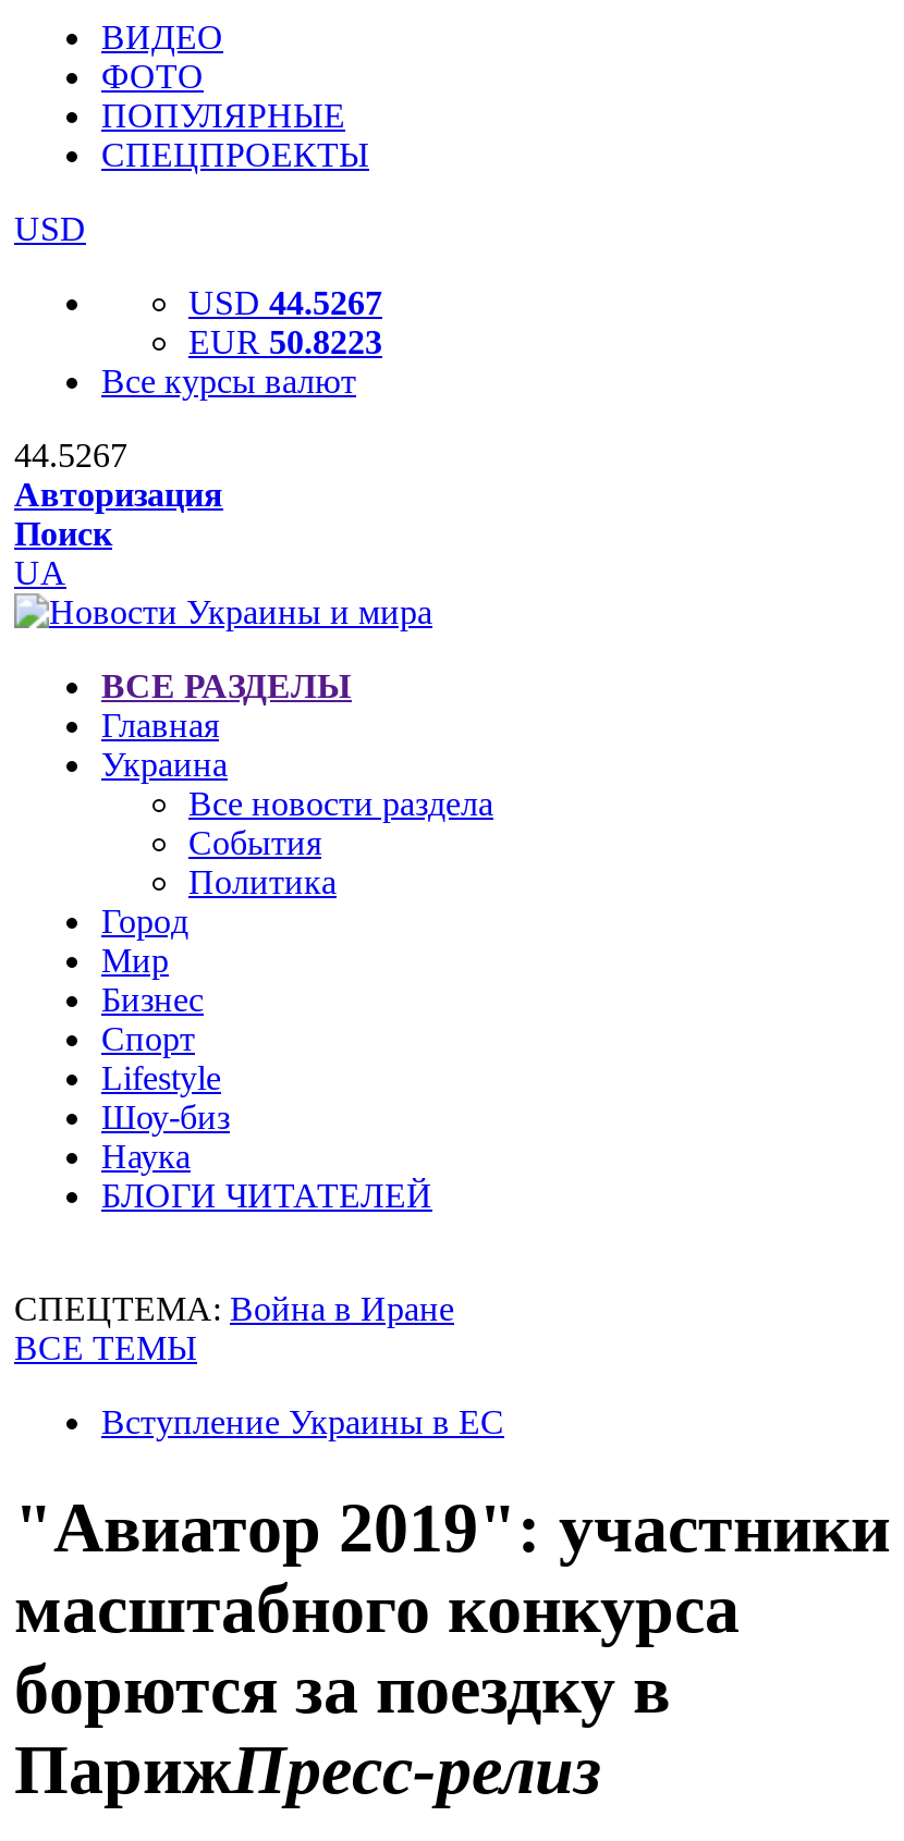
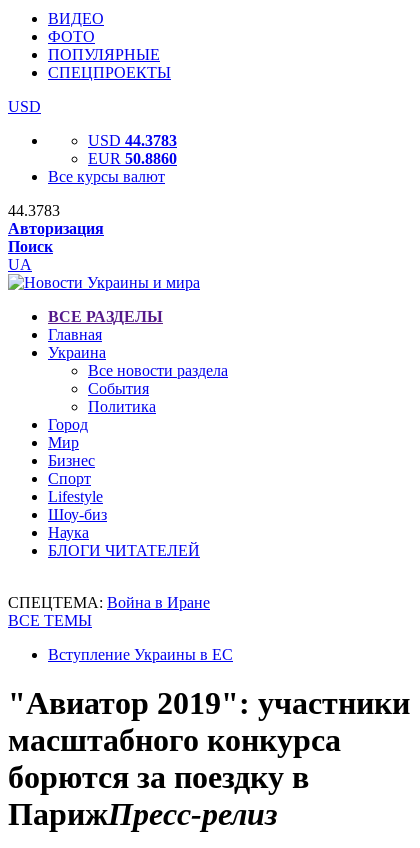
[188,284,382,321] USD 44.5267 -> [88,132,177,149] USD 44.3783
[188,323,382,360] EUR 50.8223 -> [88,150,177,167] EUR 50.8860
[14,437,127,474] 44.5267 -> [8,202,60,219] 44.3783

